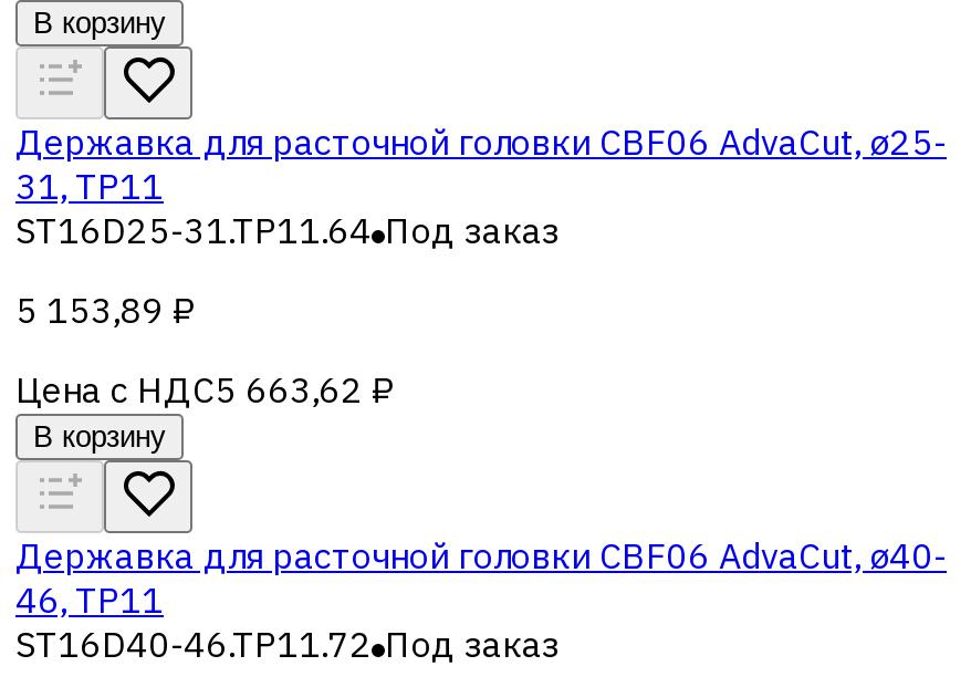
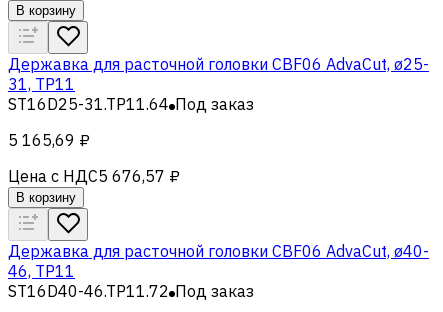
[15,287,197,331] 5 153,89 ₽ -> [8,130,90,150] 5 165,69 ₽
[15,367,396,411] Цена с НДС5 663,62 ₽ -> [8,166,180,186] Цена с НДС5 676,57 ₽

